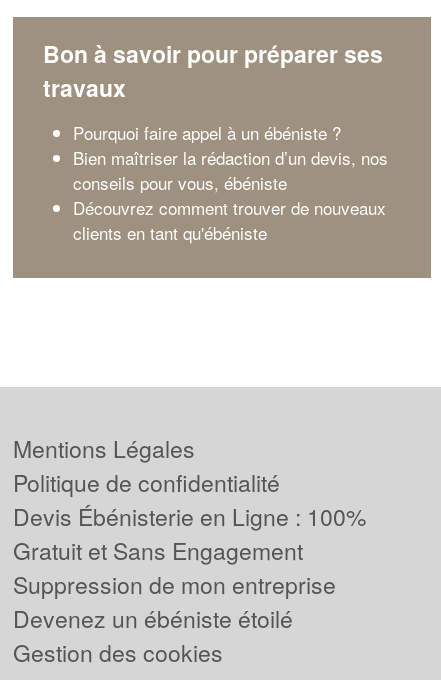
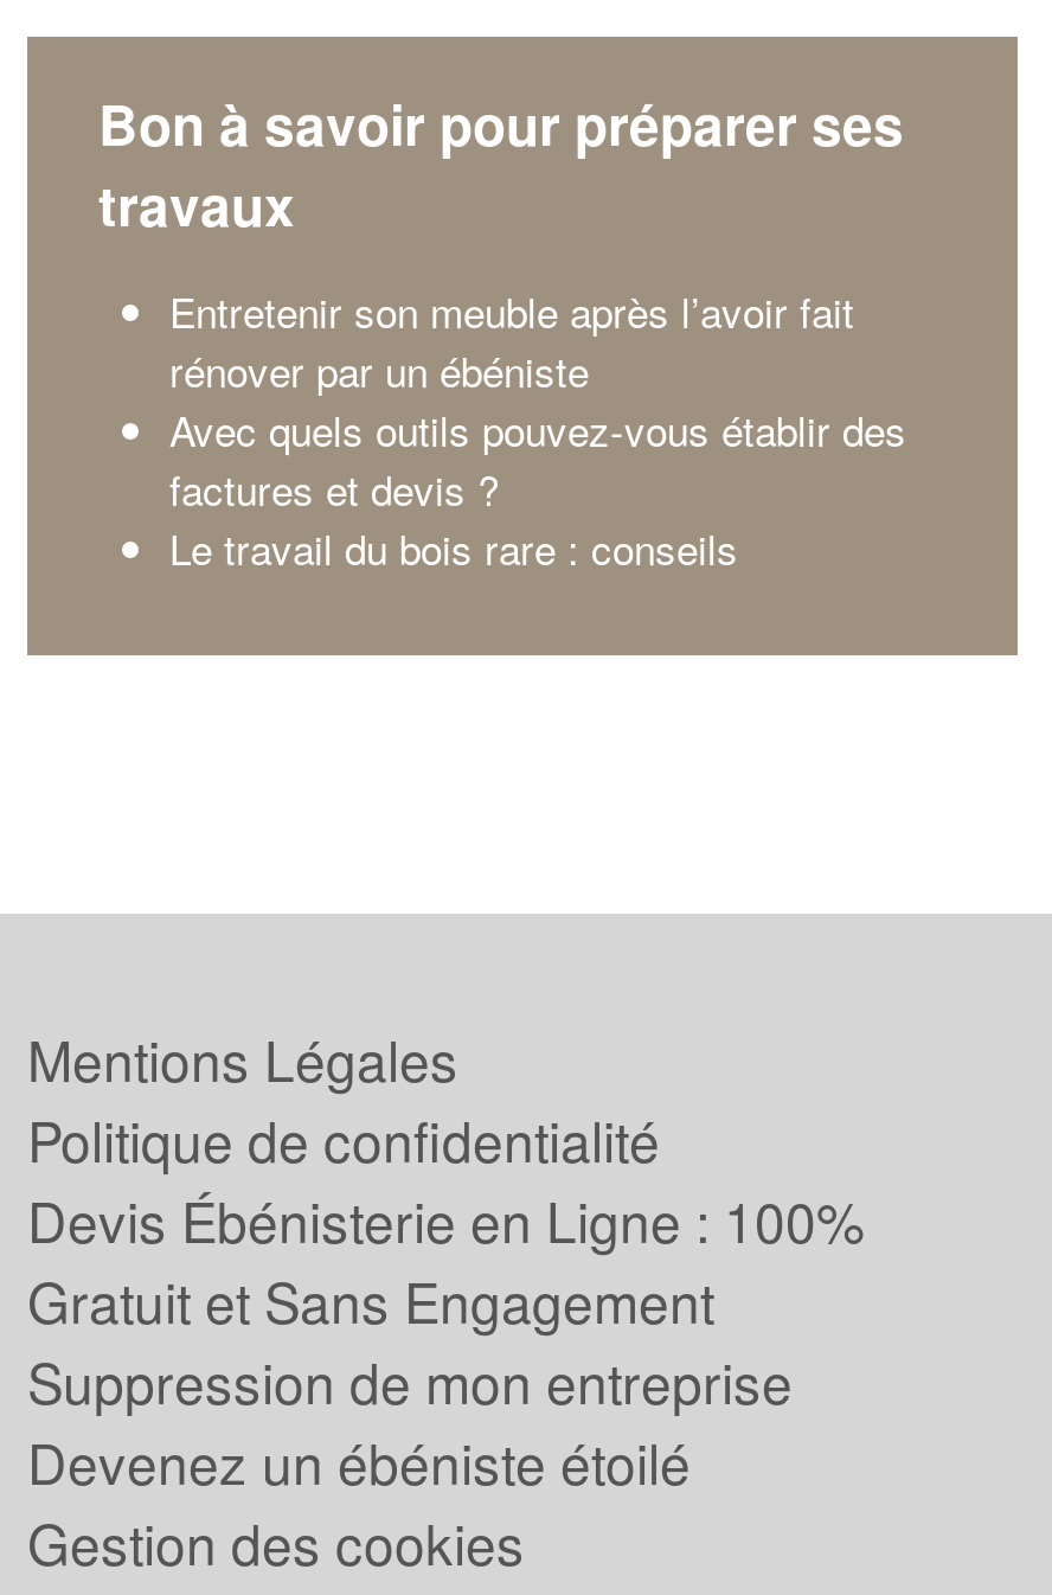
[73,120,388,245] Pourquoi faire appel à un ébéniste ? | Bien maîtriser la rédaction d’un devis, nos | conseils pour vous, ébéniste | Découvrez comment trouver de nouveaux | clients en tant qu'ébéniste -> [169,281,906,577] Entretenir son meuble après l’avoir fait | rénover par un ébéniste | Avec quels outils pouvez-vous établir des | factures et devis ? | Le travail du bois rare : conseils

